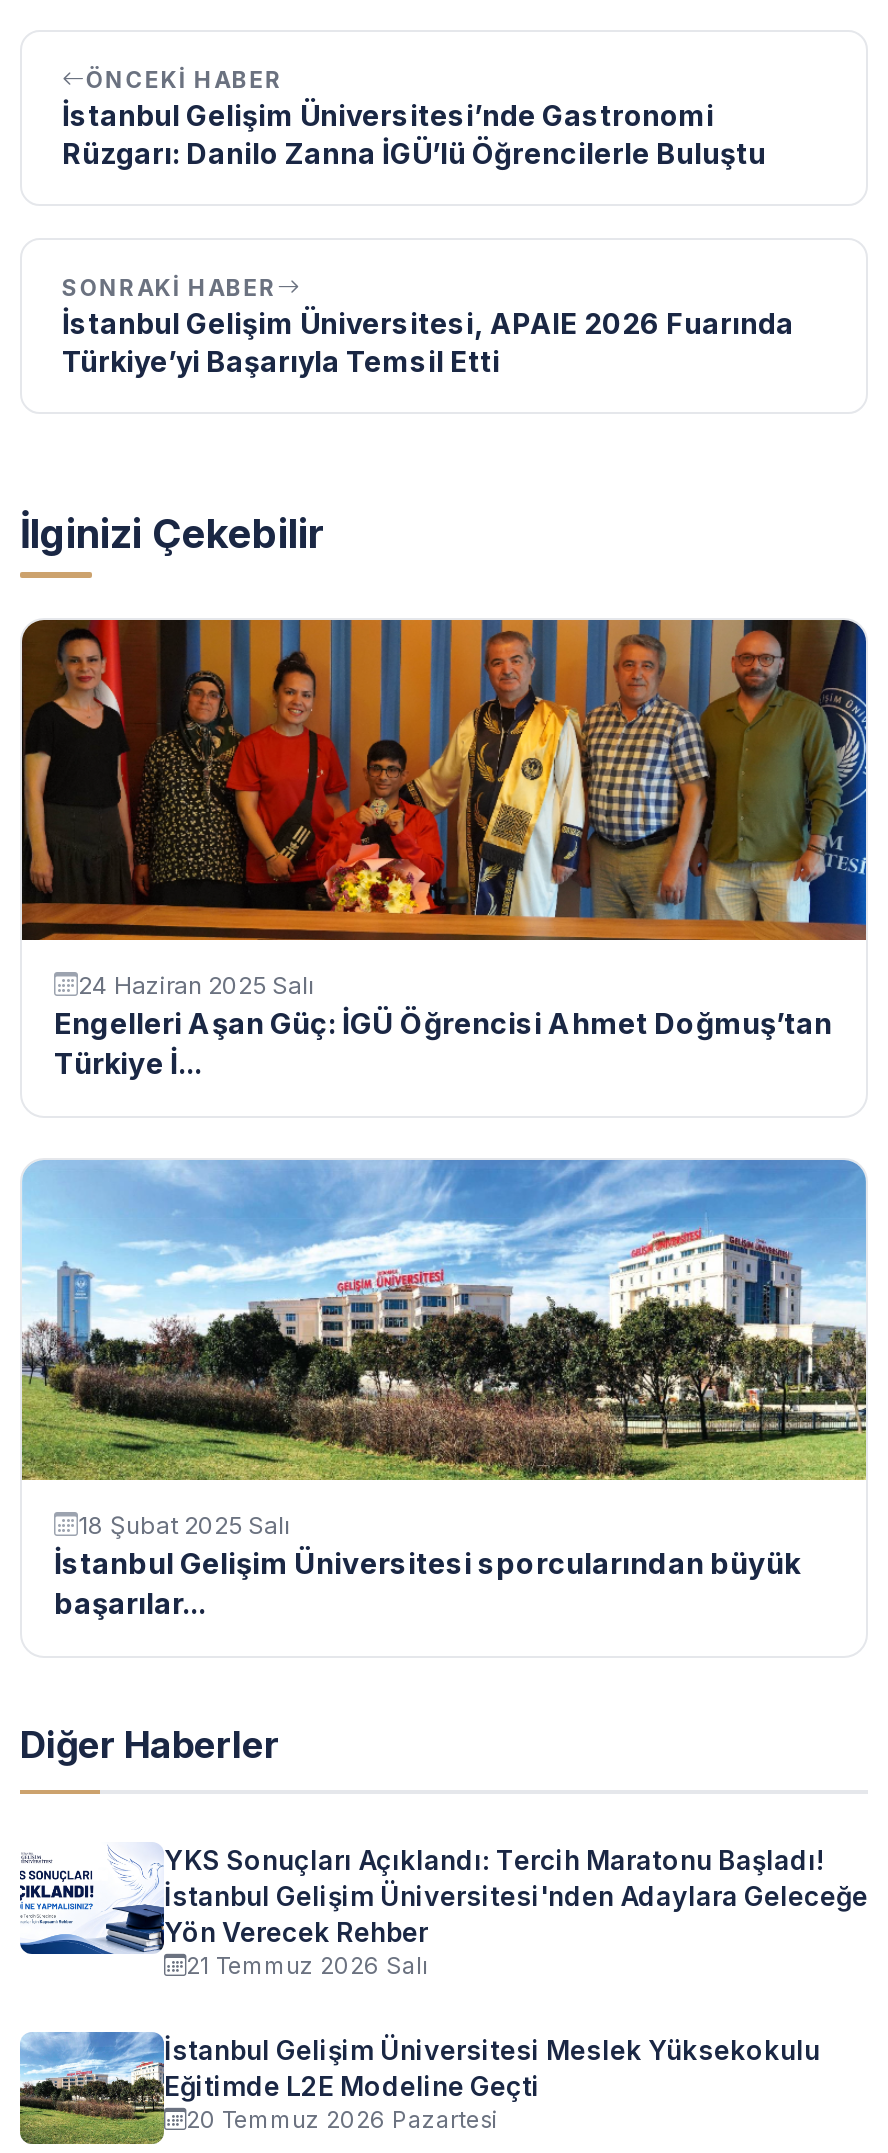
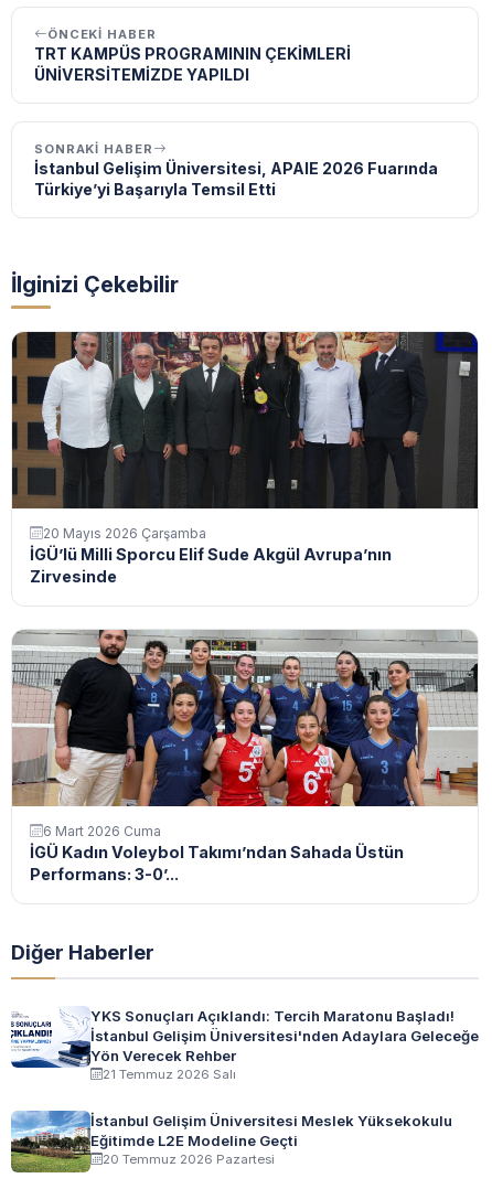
[62,97,766,169] İstanbul Gelişim Üniversitesi’nde Gastronomi | Rüzgarı: Danilo Zanna İGÜ’lü Öğrencilerle Buluştu -> [34,44,351,83] TRT KAMPÜS PROGRAMININ ÇEKİMLERİ | ÜNİVERSİTEMİZDE YAPILDI
[22,618,868,1079] [image] | 24 Haziran 2025 Salı | Engelleri Aşan Güç: İGÜ Öğrencisi Ahmet Doğmuş’tan | Türkiye İ... -> [12,331,479,585] [image] | 20 Mayıs 2026 Çarşamba | İGÜ’lü Milli Sporcu Elif Sude Akgül Avrupa’nın | Zirvesinde
[22,1158,868,1619] [image] | 18 Şubat 2025 Salı | İstanbul Gelişim Üniversitesi sporcularından büyük | başarılar... -> [11,629,479,883] [image] | 6 Mart 2026 Cuma | İGÜ Kadın Voleybol Takımı’ndan Sahada Üstün | Performans: 3-0’...

